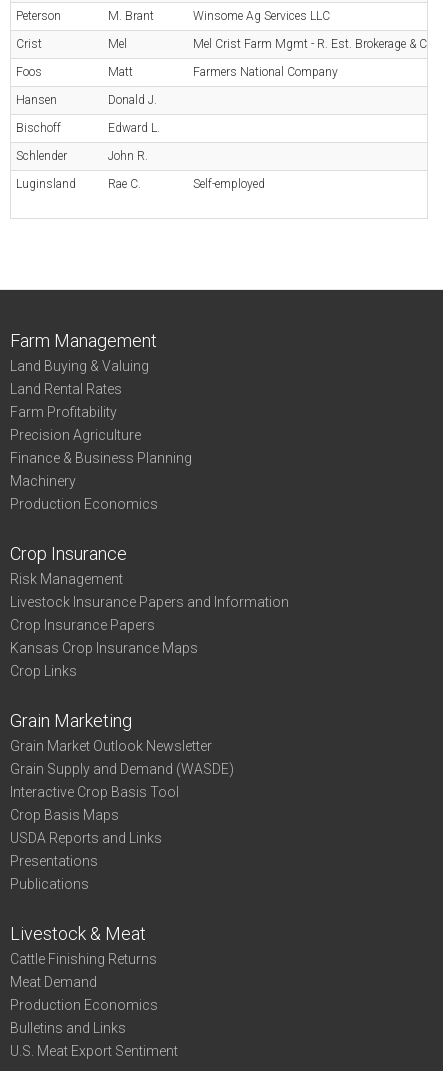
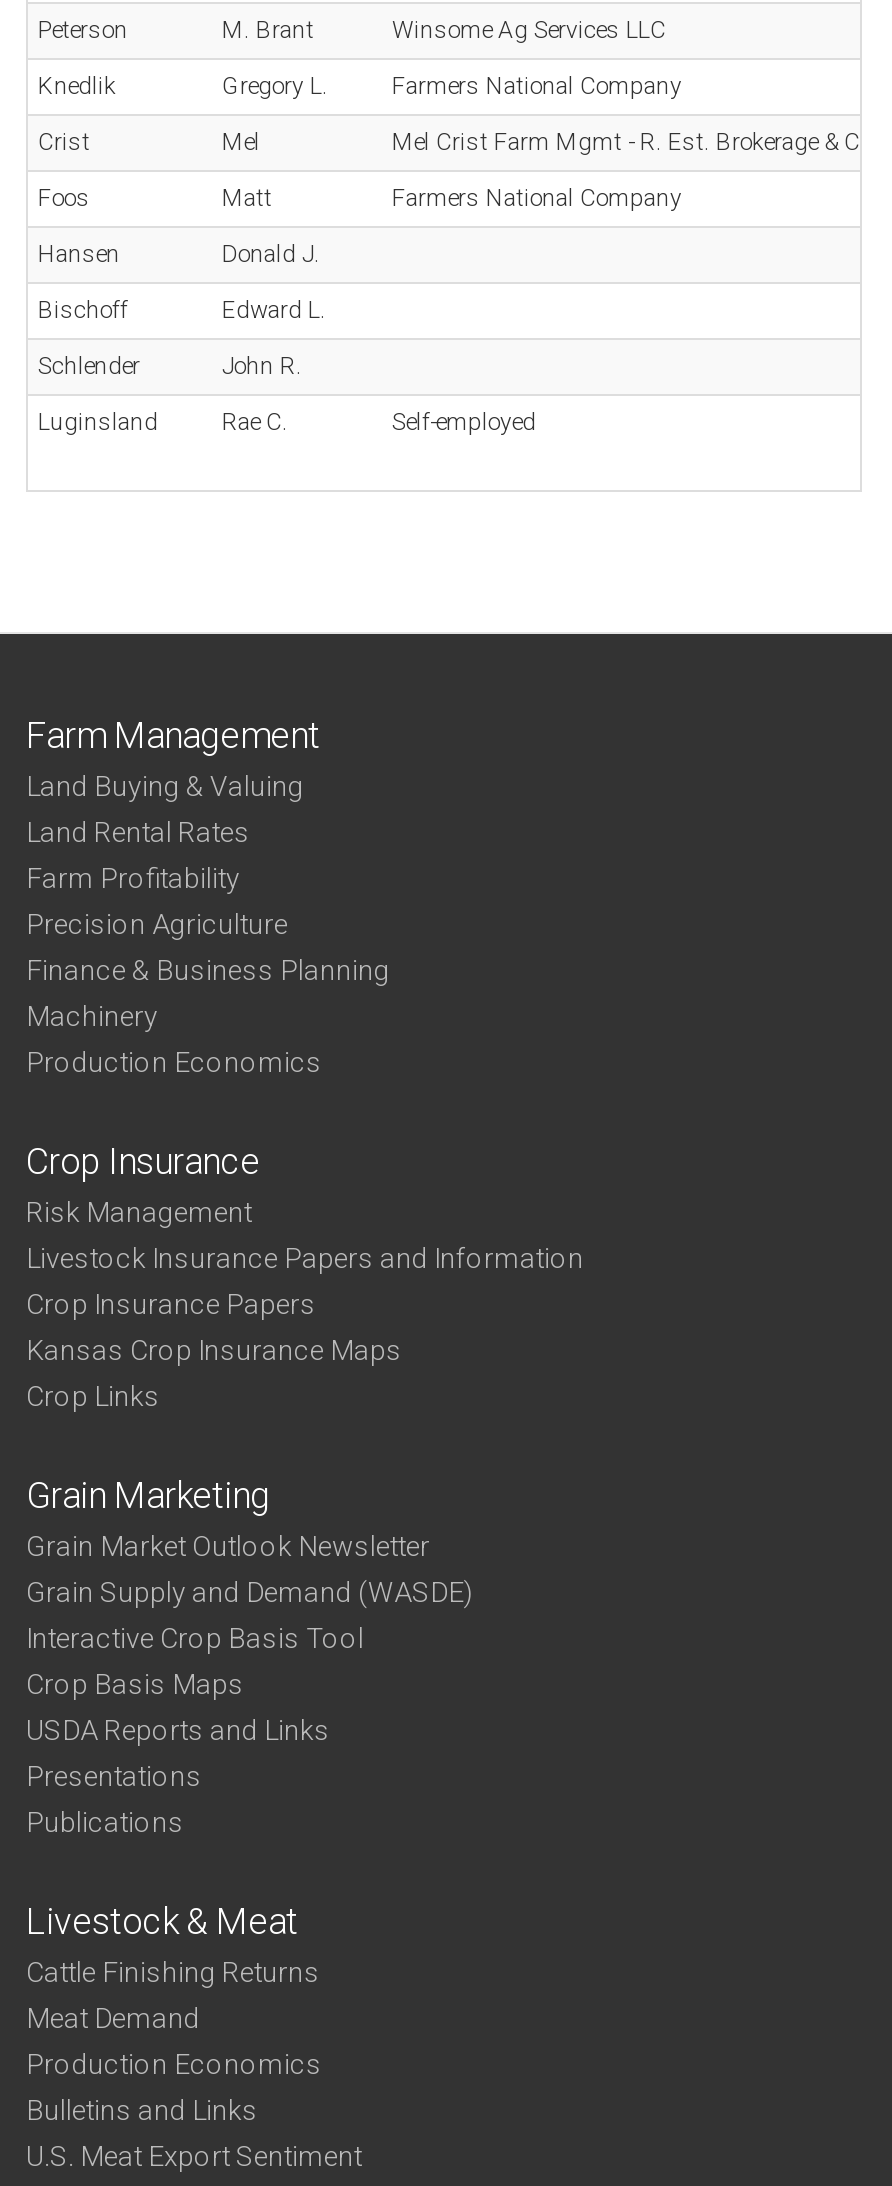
none -> [38,72,682,100] Knedlik | Gregory L. | Farmers National Company

